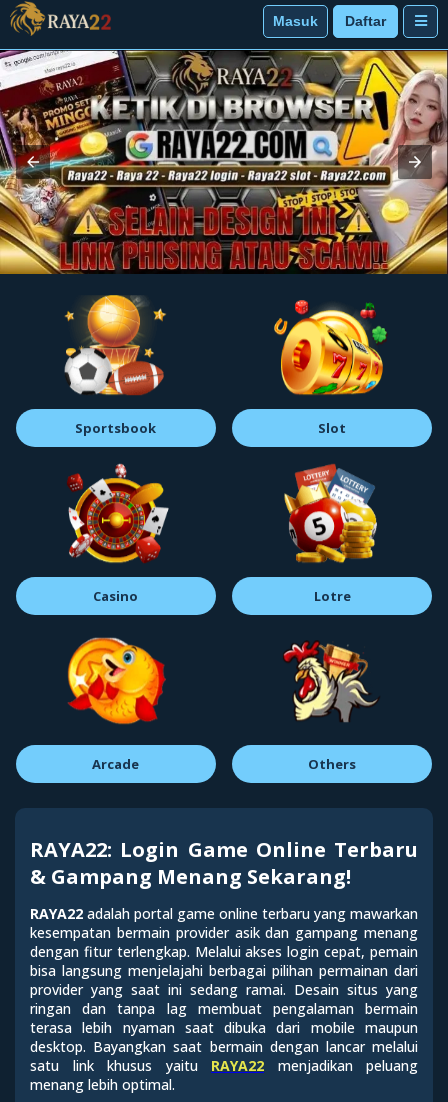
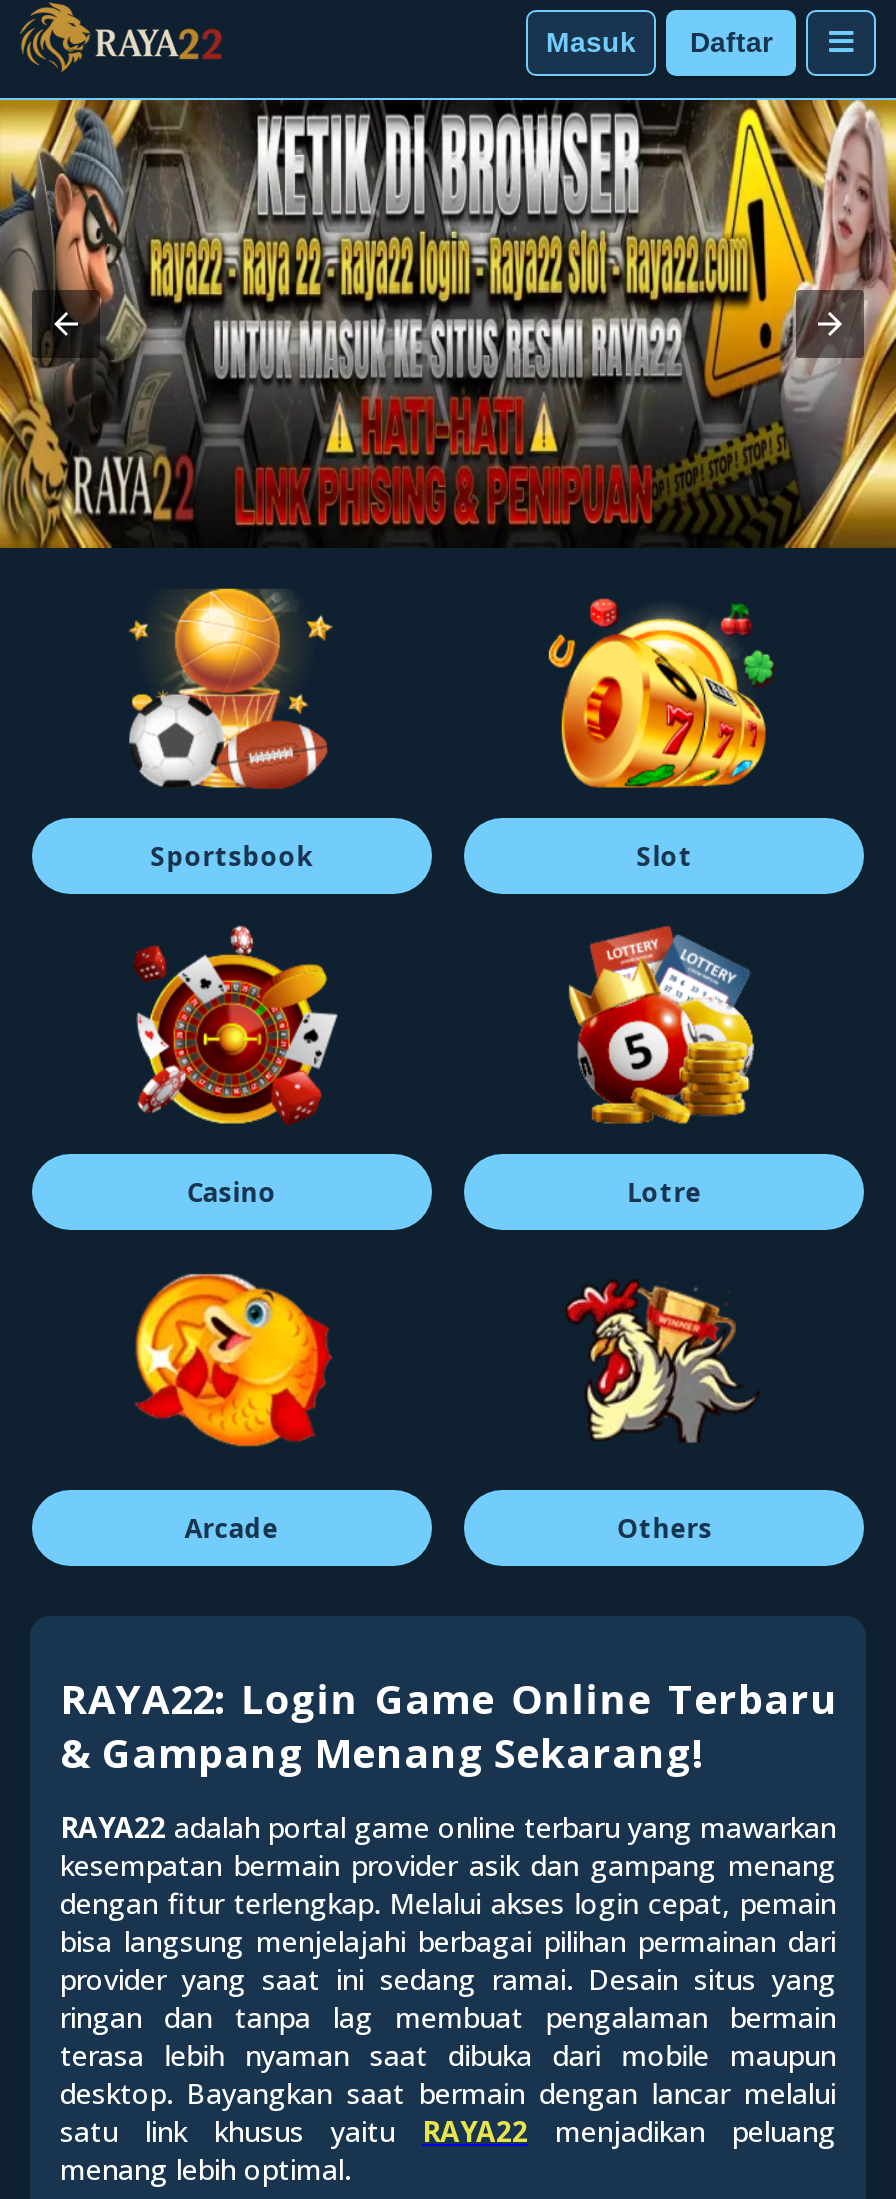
[3,49,445,275] [image] -> [6,98,890,548] [image]

